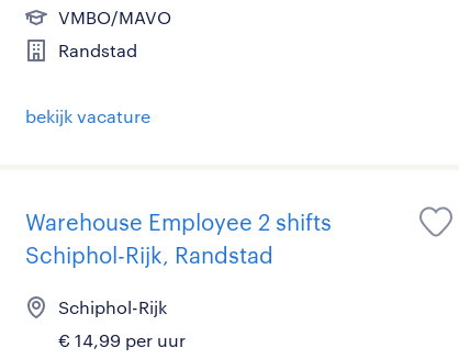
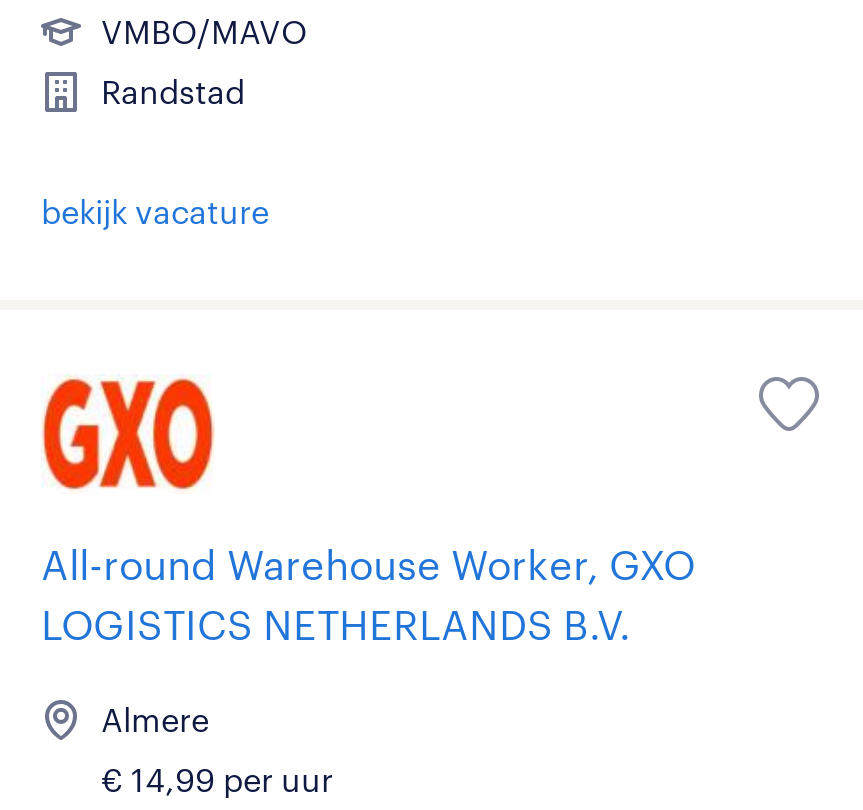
[25,208,332,268] Warehouse Employee 2 shifts | Schiphol-Rijk, Randstad -> [41,540,695,648] All-round Warehouse Worker, GXO | LOGISTICS NETHERLANDS B.V.
[58,296,167,317] Schiphol-Rijk -> [101,700,209,738] Almere

